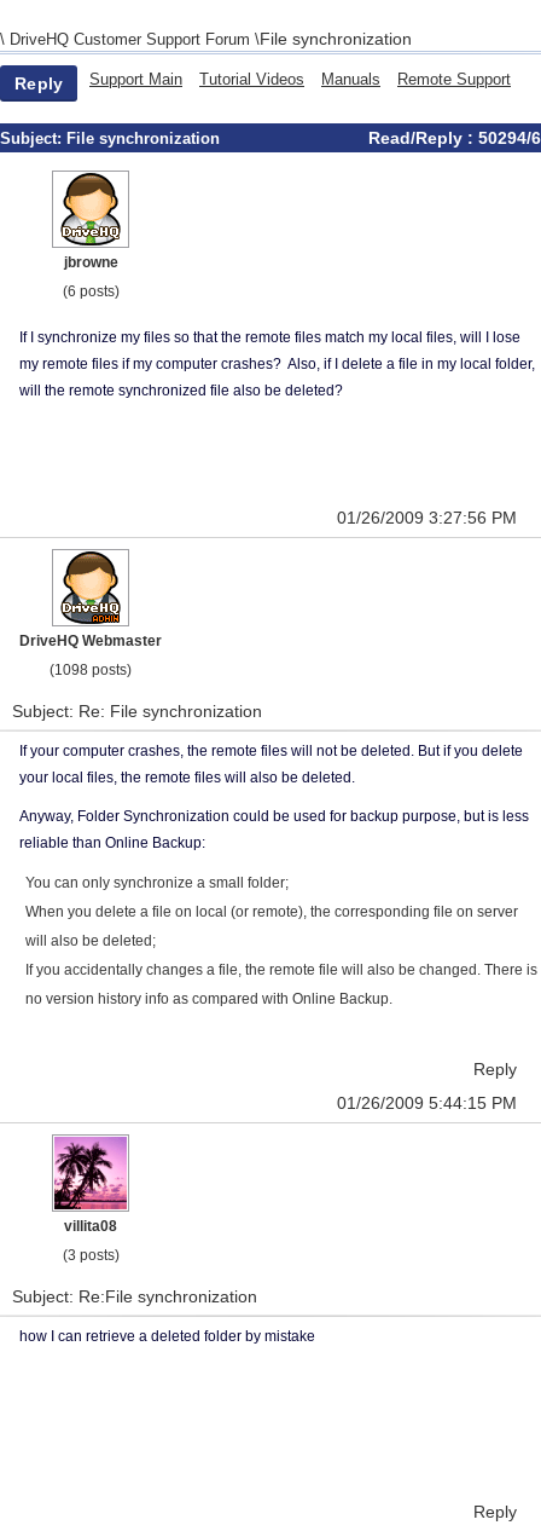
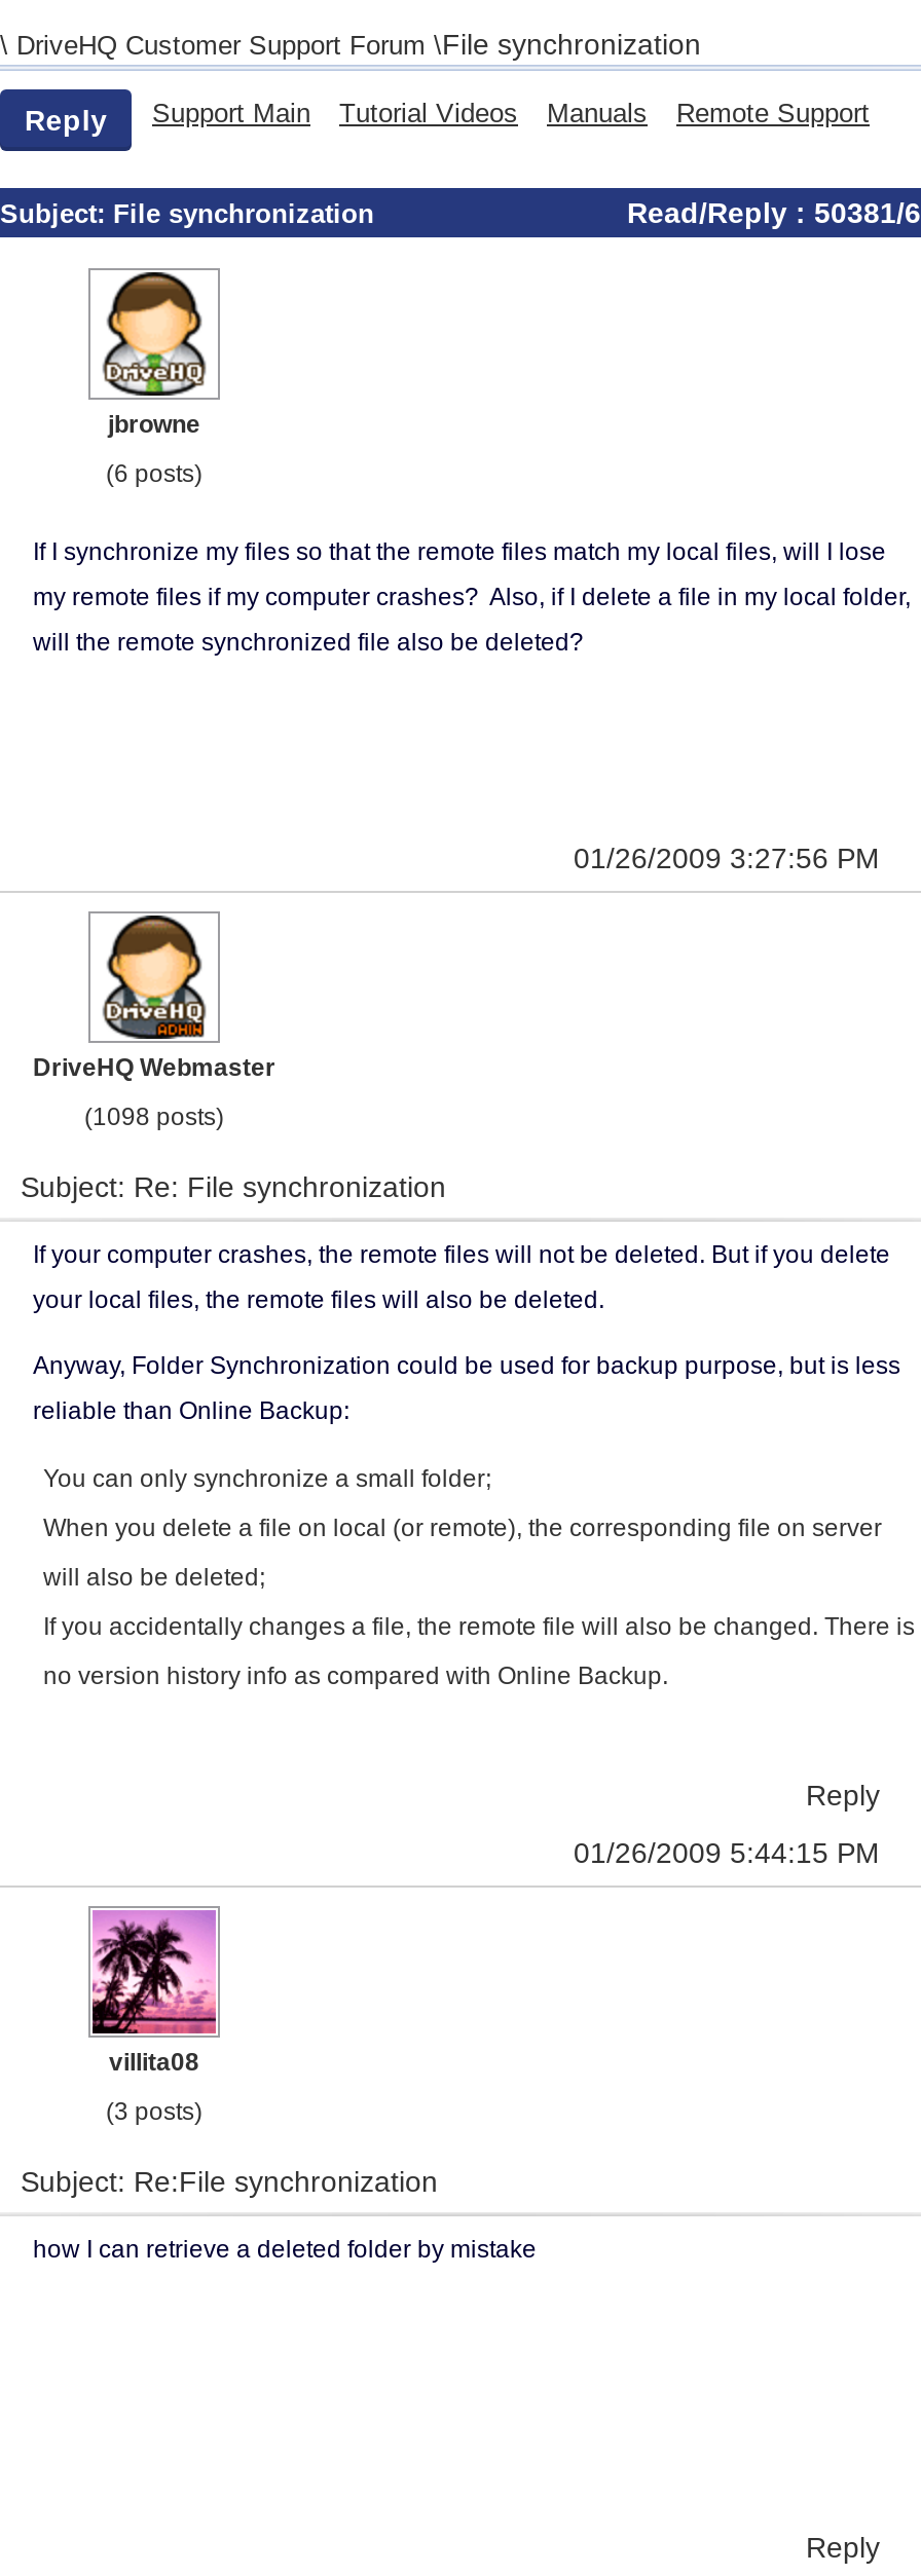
[368,128,541,148] Read/Reply : 50294/6 -> [627,196,921,229] Read/Reply : 50381/6

